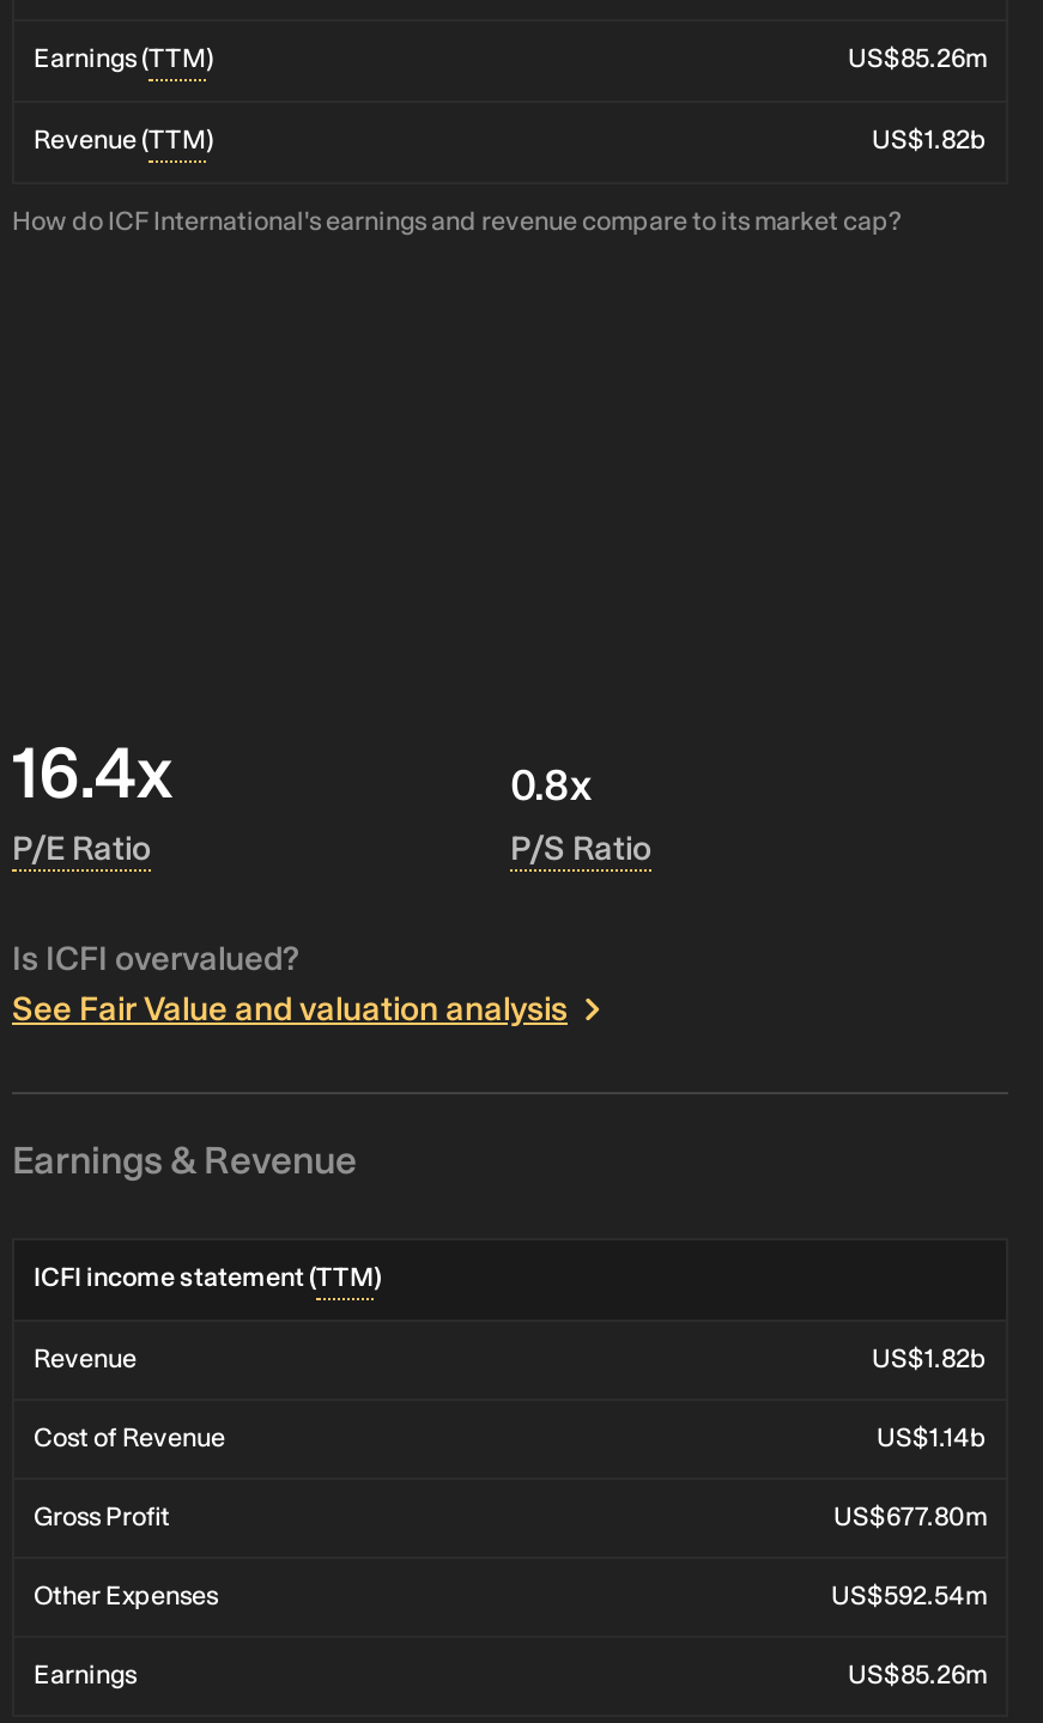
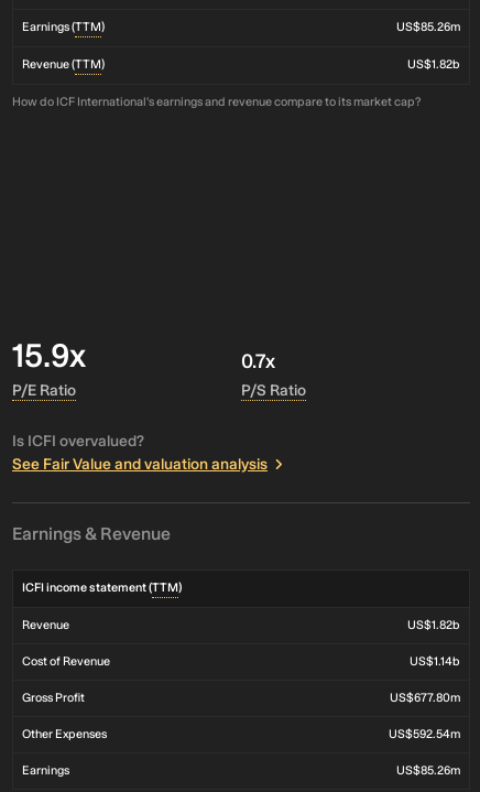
[12,731,172,817] 16.4x -> [12,336,86,376] 15.9x
[510,760,592,812] 0.8x -> [241,349,275,374] 0.7x

